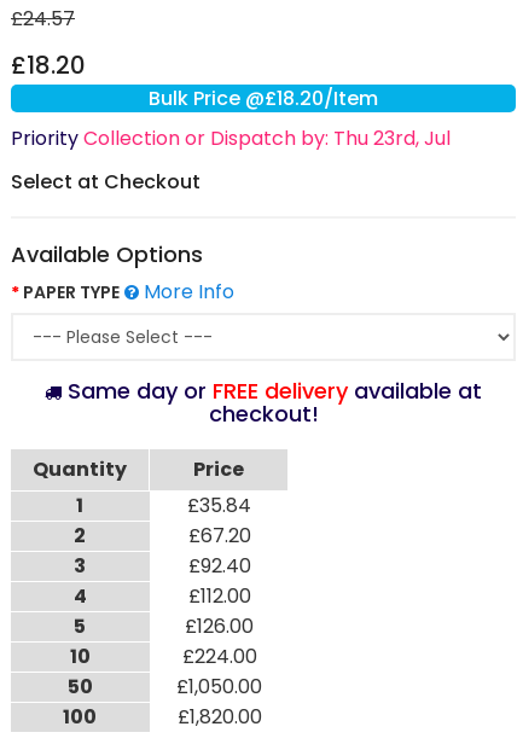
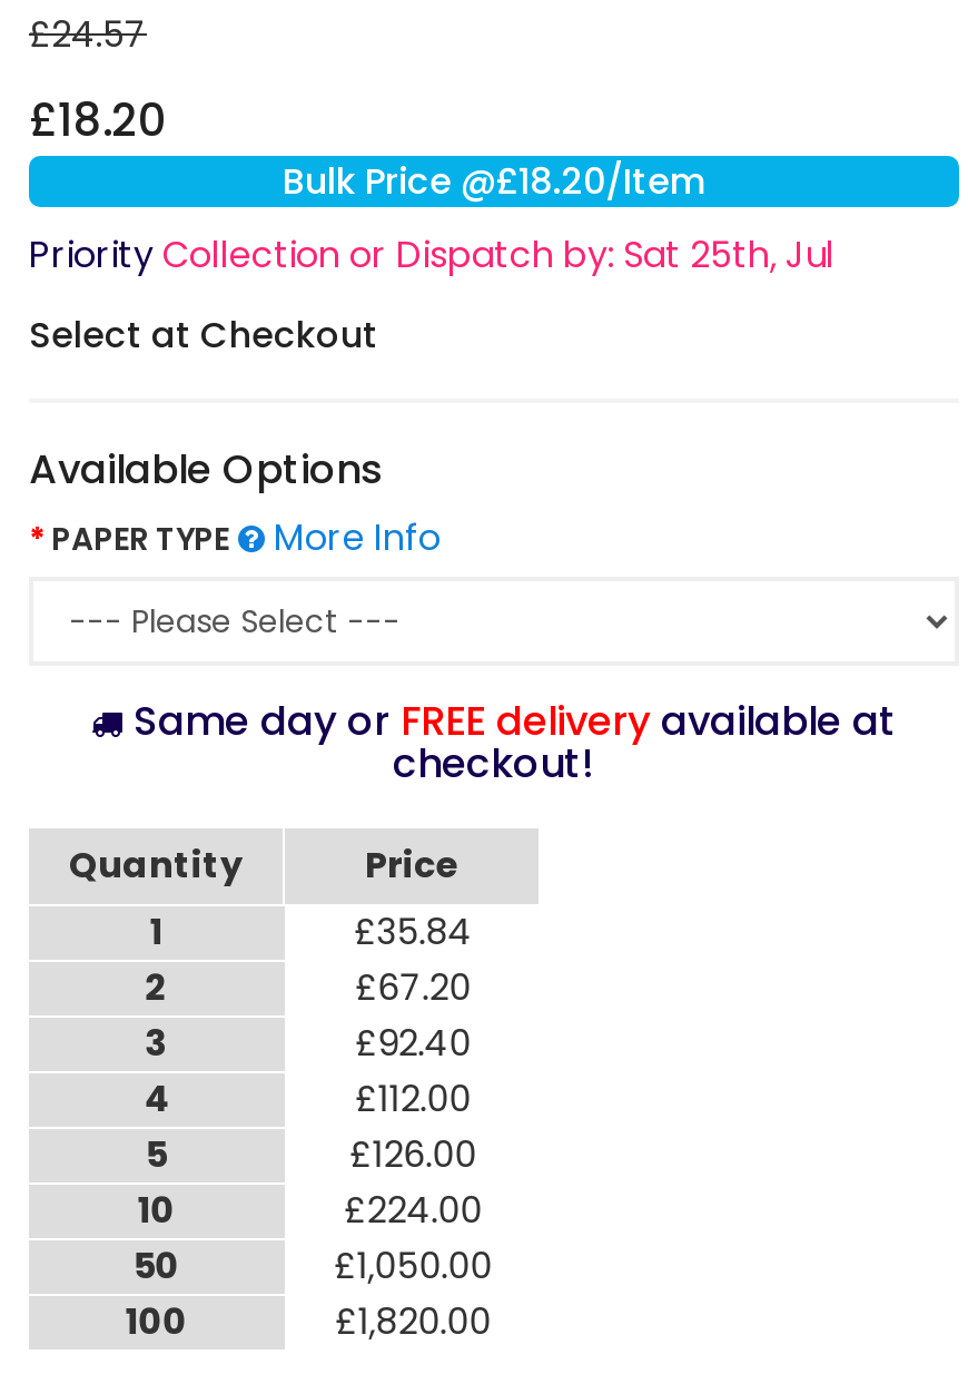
[11,124,451,152] Priority Collection or Dispatch by: Thu 23rd, Jul -> [29,229,834,281] Priority Collection or Dispatch by: Sat 25th, Jul

